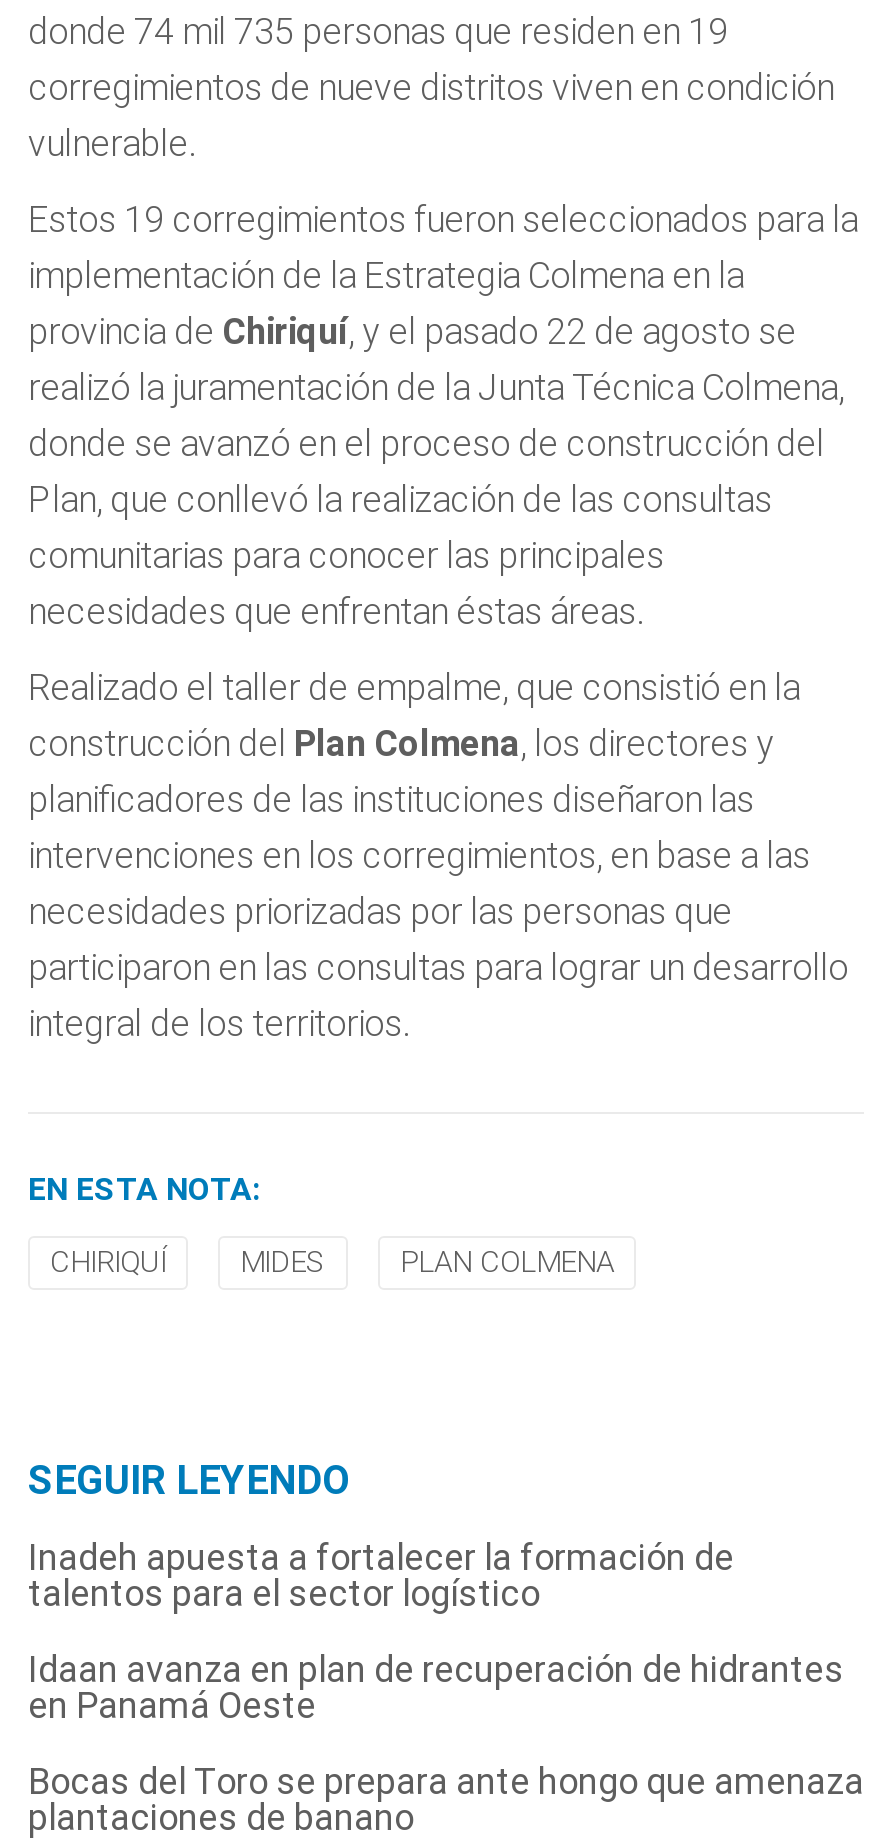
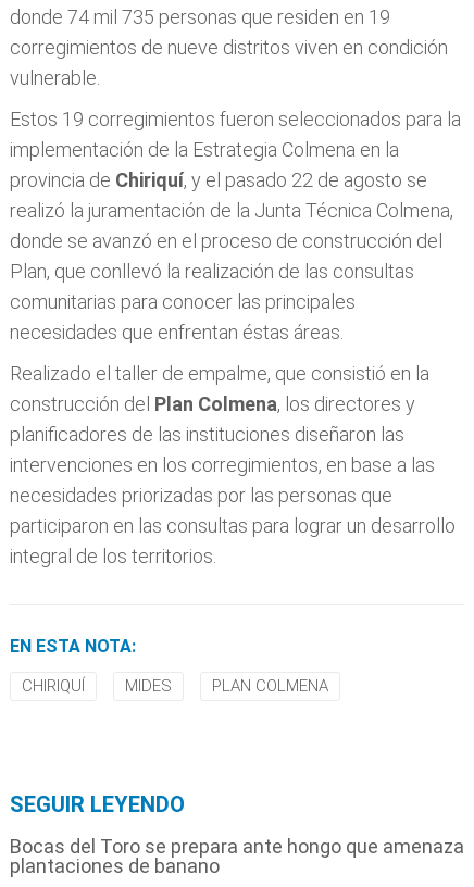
[28,1536,844,1726] Inadeh apuesta a fortalecer la formación de | talentos para el sector logístico | Idaan avanza en plan de recuperación de hidrantes | en Panamá Oeste -> none

